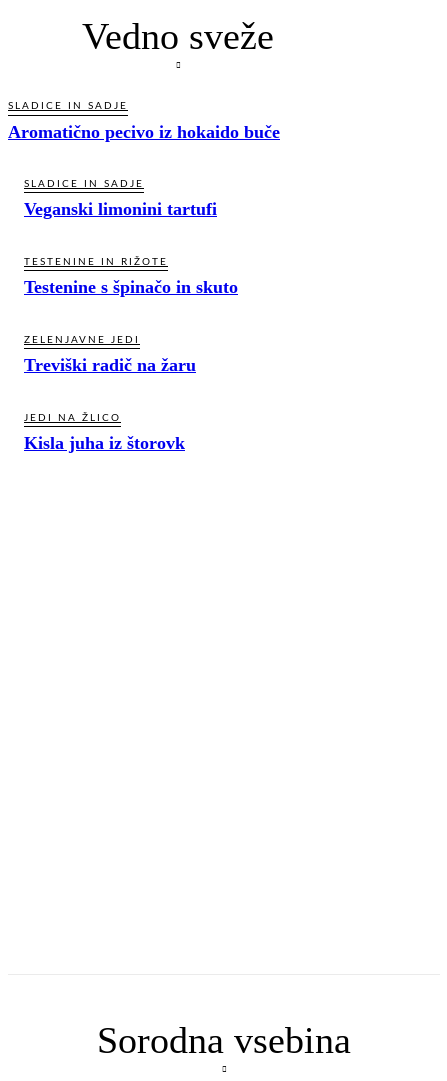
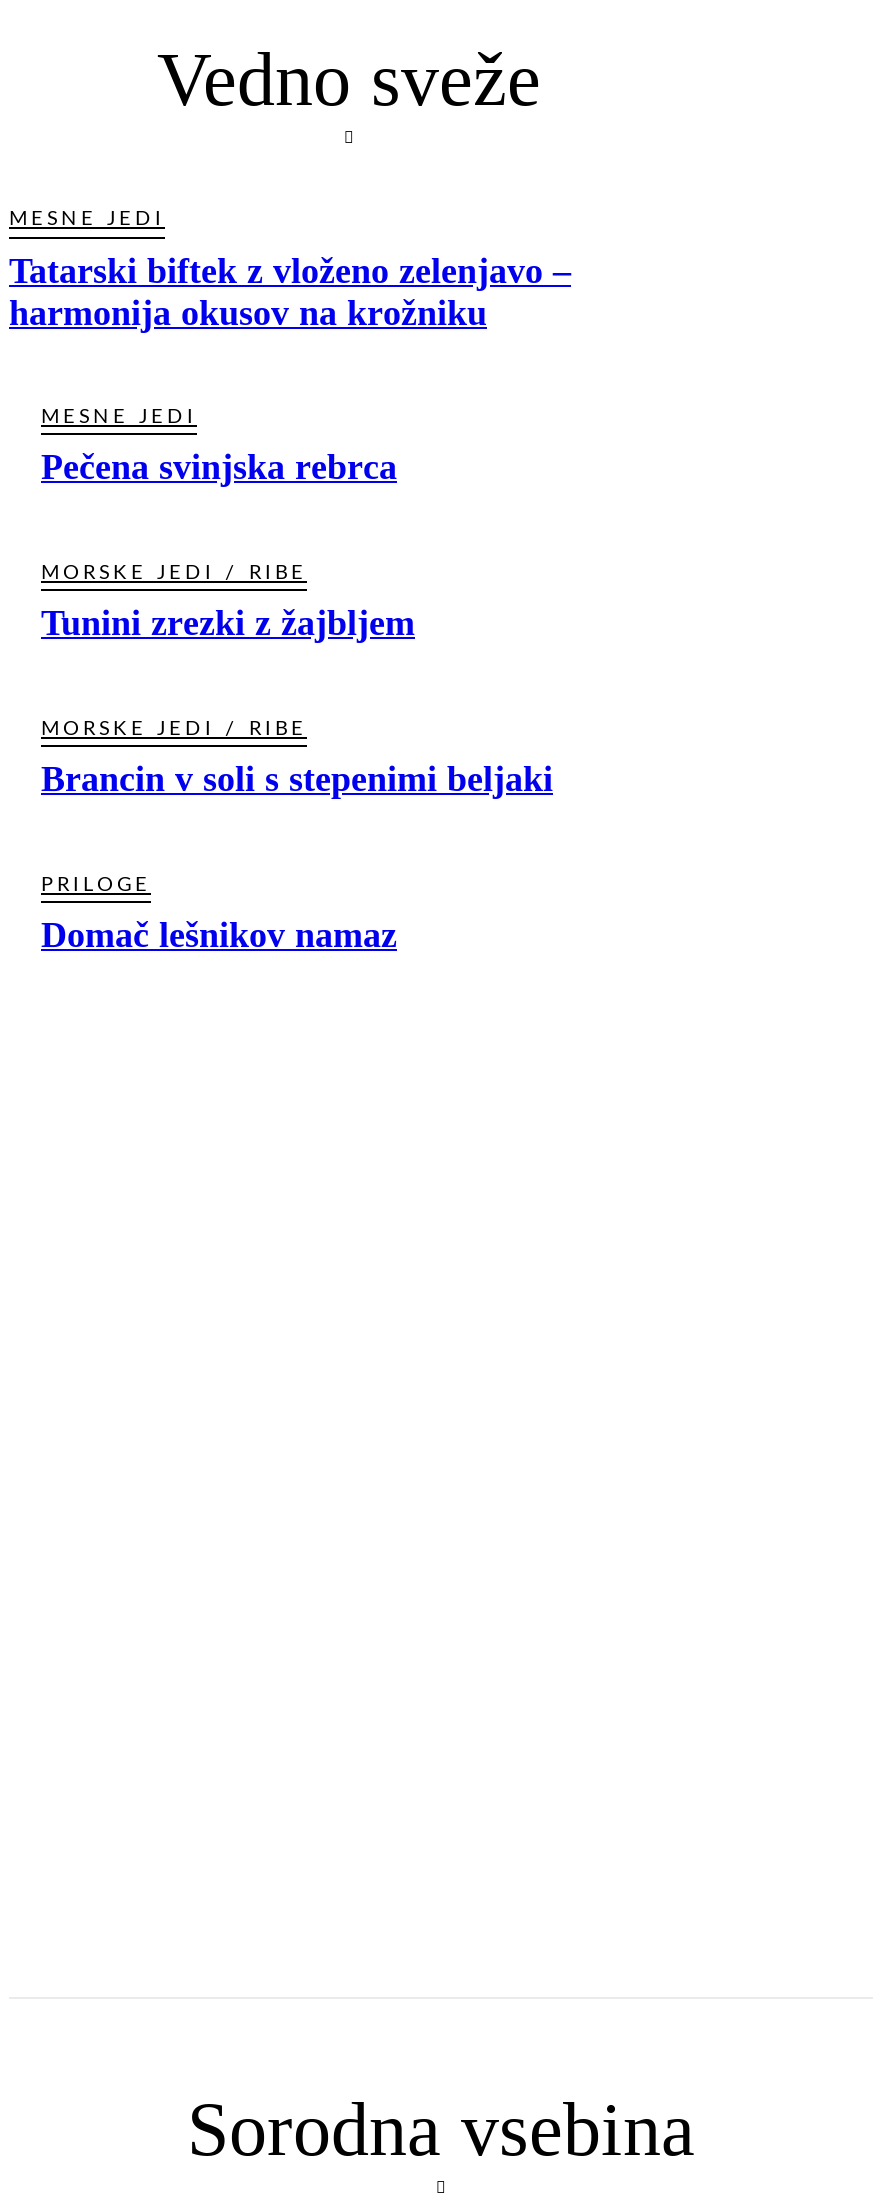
[8,101,128,111] SLADICE IN SADJE -> [9,209,165,229] MESNE JEDI
[8,122,280,142] Aromatično pecivo iz hokaido buče -> [9,251,571,333] Tatarski biftek z vloženo zelenjavo – | harmonija okusov na krožniku
[24,179,144,189] SLADICE IN SADJE -> [41,407,197,427] MESNE JEDI
[24,199,217,219] Veganski limonini tartufi -> [41,447,397,487] Pečena svinjska rebrca
[24,257,168,267] TESTENINE IN RIŽOTE -> [41,563,307,583] MORSKE JEDI / RIBE
[24,277,238,297] Testenine s špinačo in skuto -> [41,603,415,643] Tunini zrezki z žajbljem
[24,335,140,345] ZELENJAVNE JEDI -> [41,719,307,739] MORSKE JEDI / RIBE
[24,355,196,375] Treviški radič na žaru -> [41,759,553,799] Brancin v soli s stepenimi beljaki
[24,413,121,423] JEDI NA ŽLICO -> [41,875,151,895] PRILOGE
[24,433,185,453] Kisla juha iz štorovk -> [41,915,397,955] Domač lešnikov namaz

